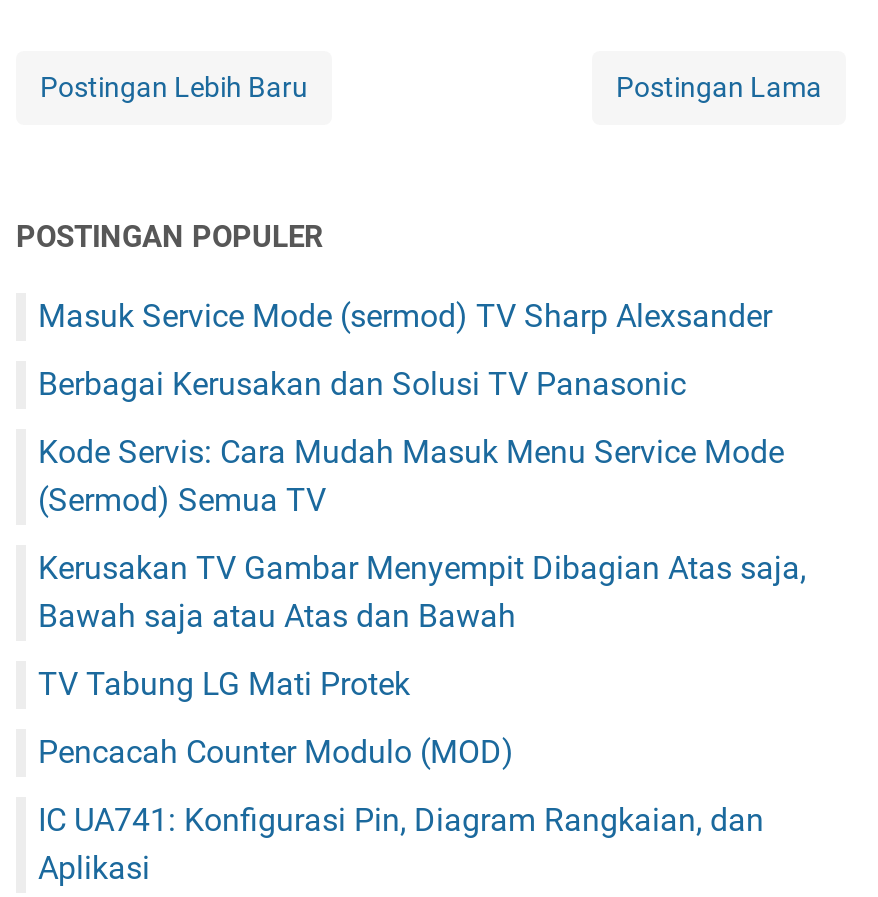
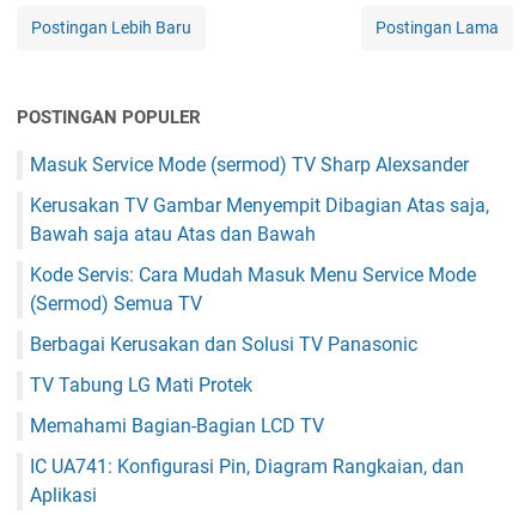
moved [38,365,784,519] -> [30,263,476,356]: Kode Servis: Cara Mudah Masuk Menu Service Mode | (Sermod) Semua TV | Berbagai Kerusakan dan Solusi TV Panasonic
moved [38,549,806,635] -> [30,194,489,245]: Kerusakan TV Gambar Menyempit Dibagian Atas saja, | Bawah saja atau Atas dan Bawah
[38,733,514,771] Pencacah Counter Modulo (MOD) -> [30,414,324,437] Memahami Bagian-Bagian LCD TV

